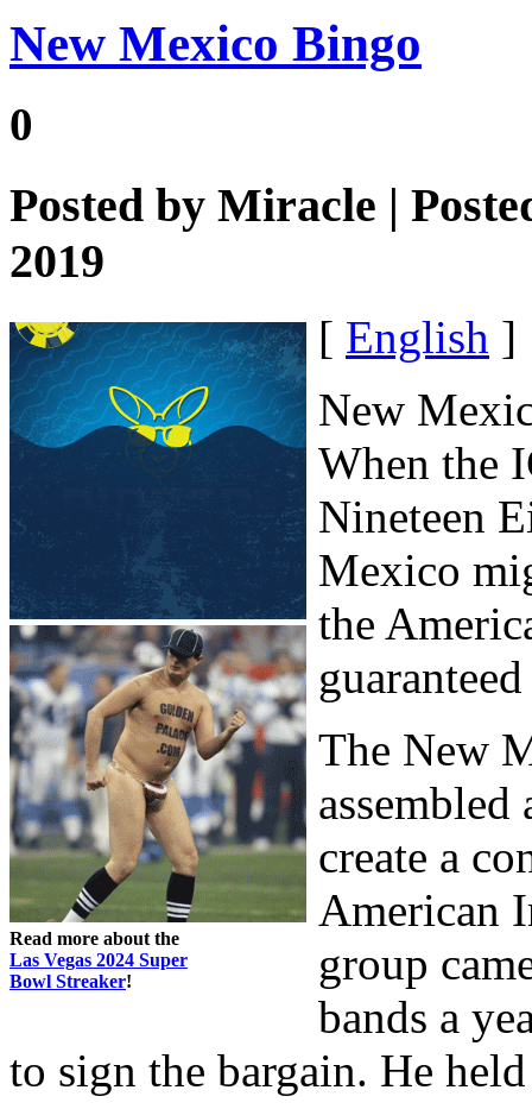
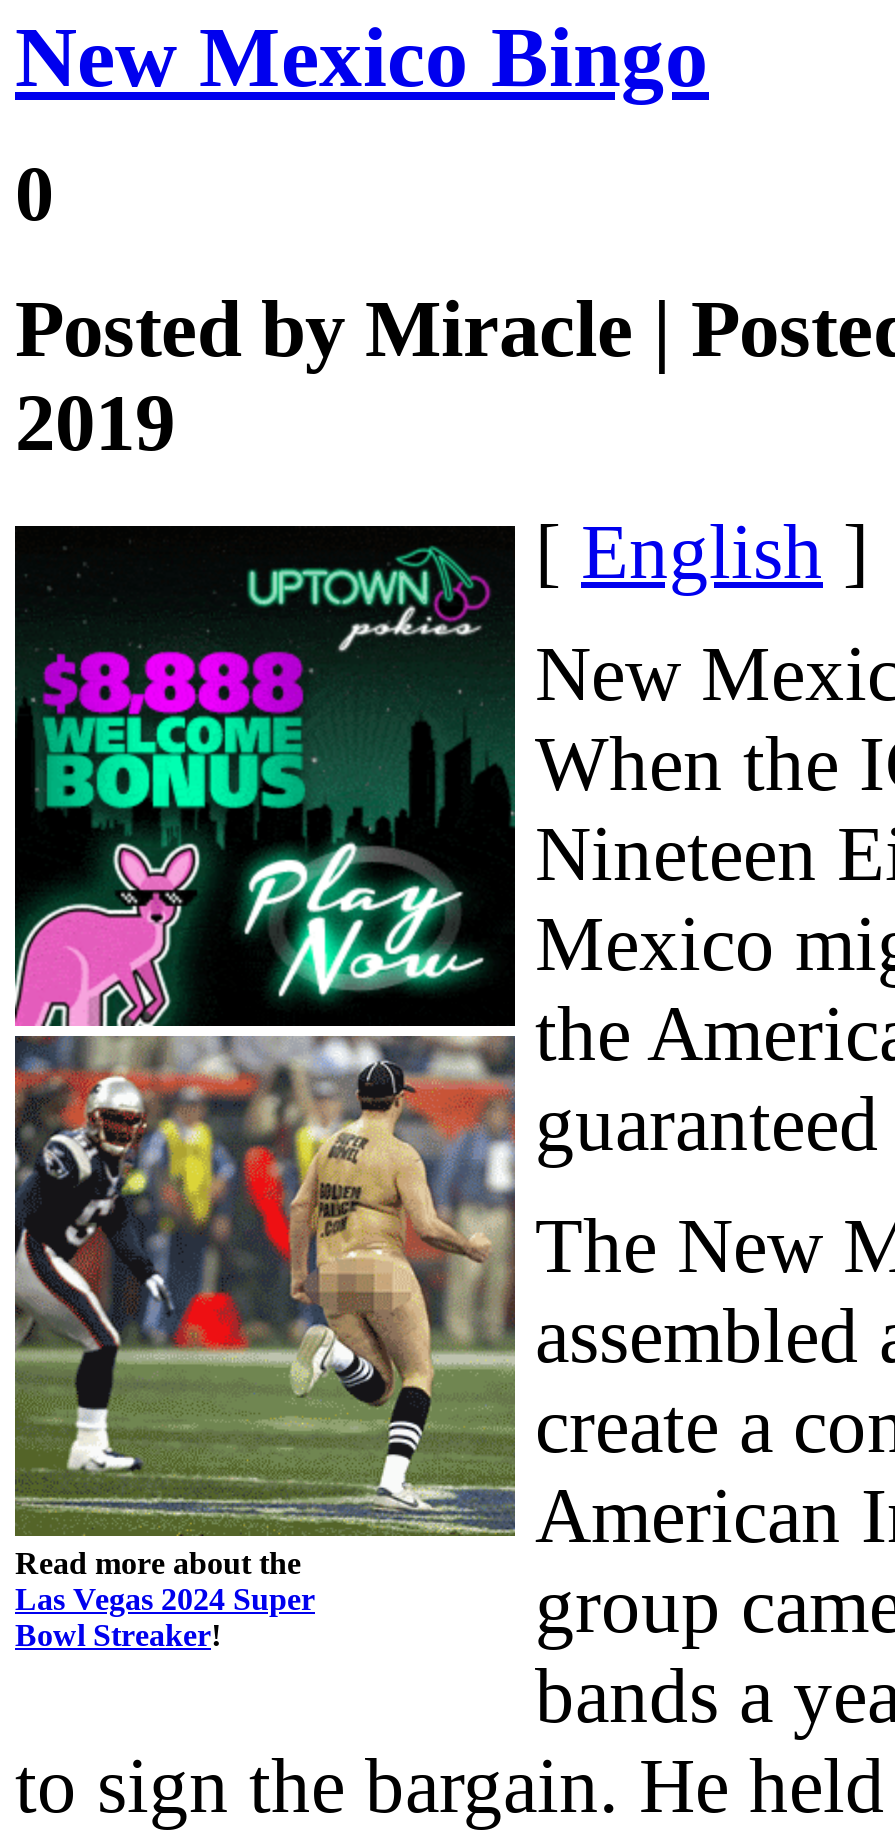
[8,321,308,922] [image] -> [13,524,517,1538] [image]

